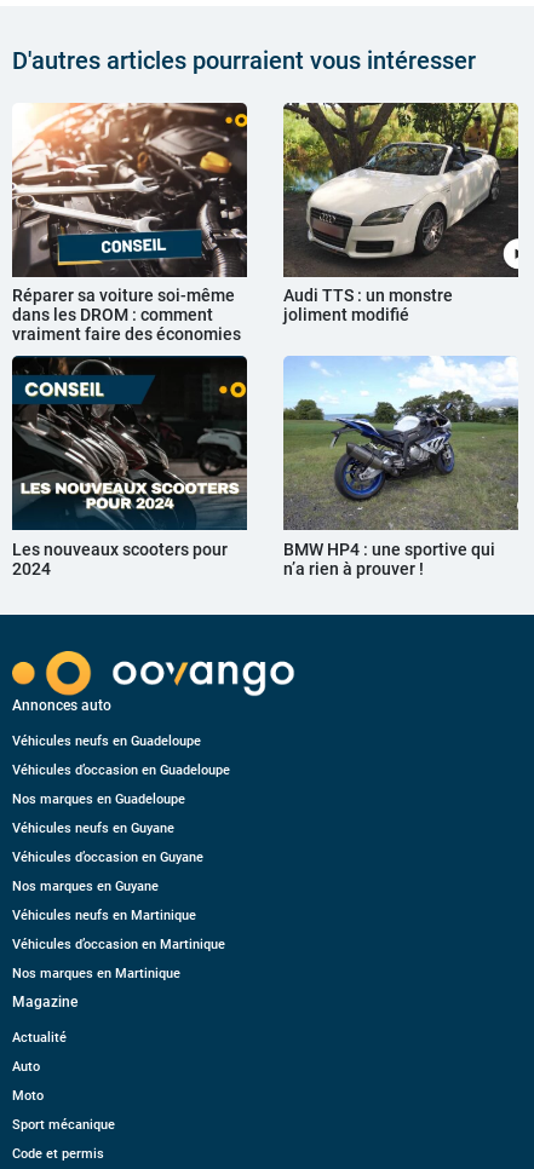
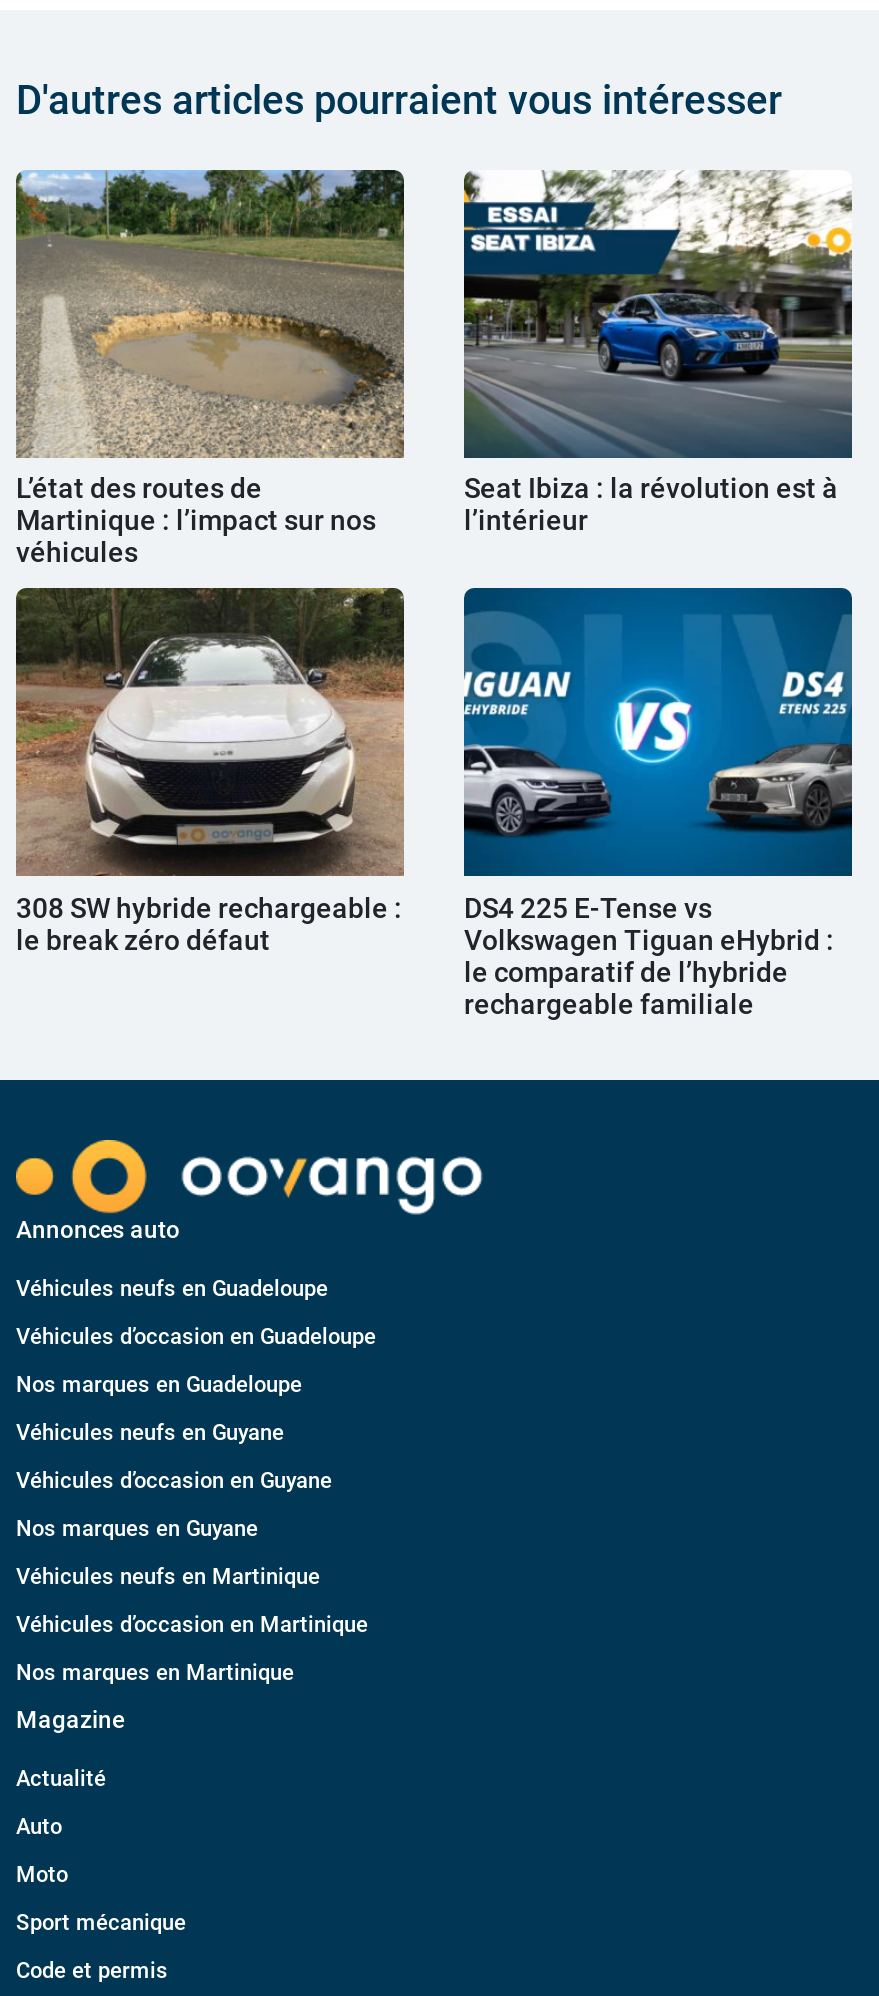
[12,102,248,344] [image] | Réparer sa voiture soi-même | dans les DROM : comment | vraiment faire des économies -> [14,168,406,569] [image] | L’état des routes de | Martinique : l’impact sur nos | véhicules
[282,102,519,325] [image] | Audi TTS : un monstre | joliment modifié -> [462,170,852,537] [image] | Seat Ibiza : la révolution est à | l’intérieur
[11,355,248,578] [image] | Les nouveaux scooters pour | 2024 -> [14,648,406,956] [image] | 308 SW hybride rechargeable : | le break zéro défaut
[282,356,519,578] [image] | BMW HP4 : une sportive qui | n’a rien à prouver ! -> [462,586,854,1020] [image] | DS4 225 E-Tense vs | Volkswagen Tiguan eHybrid : | le comparatif de l’hybride | rechargeable familiale

